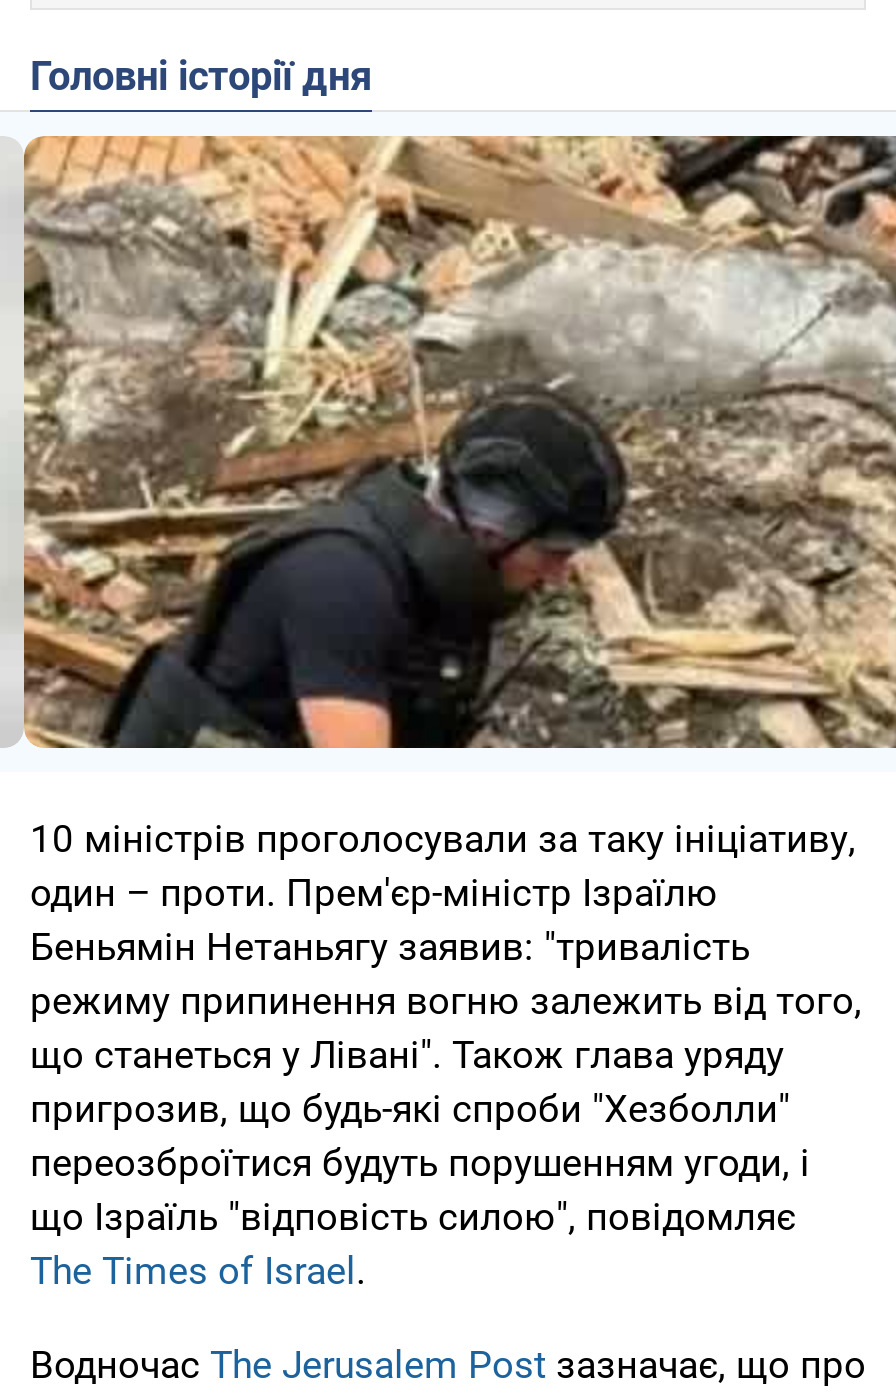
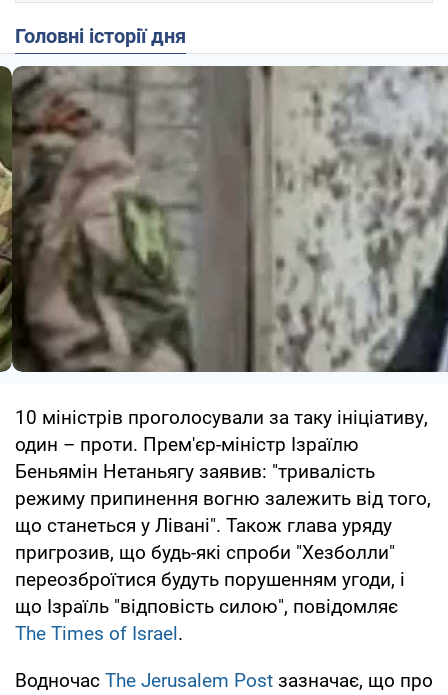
[6,134,890,750] [image] -> [3,65,445,373] [image]

